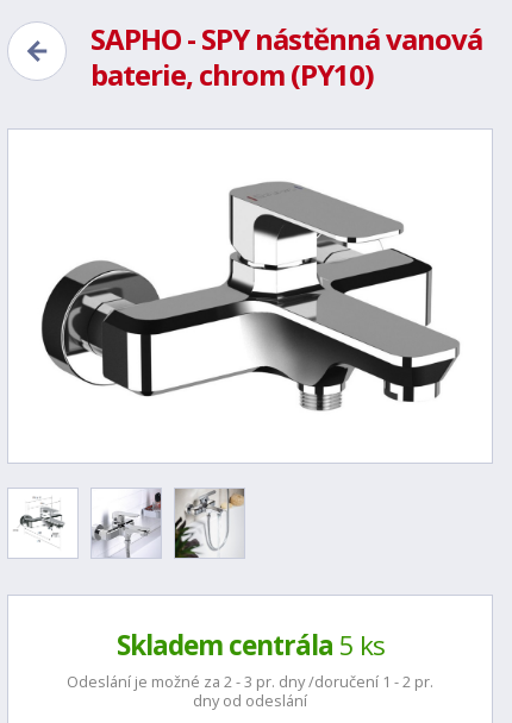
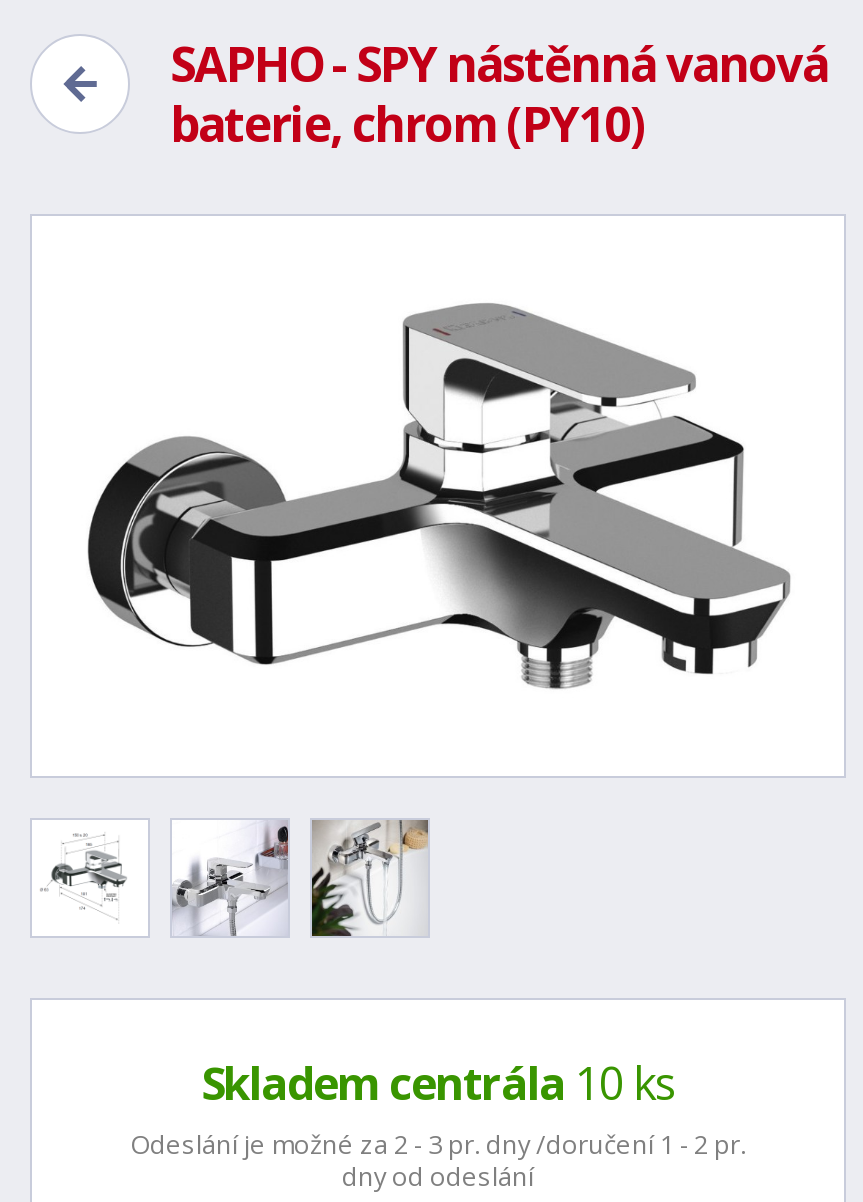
[116,627,384,664] Skladem centrála 5 ks -> [201,1052,675,1114] Skladem centrála 10 ks

